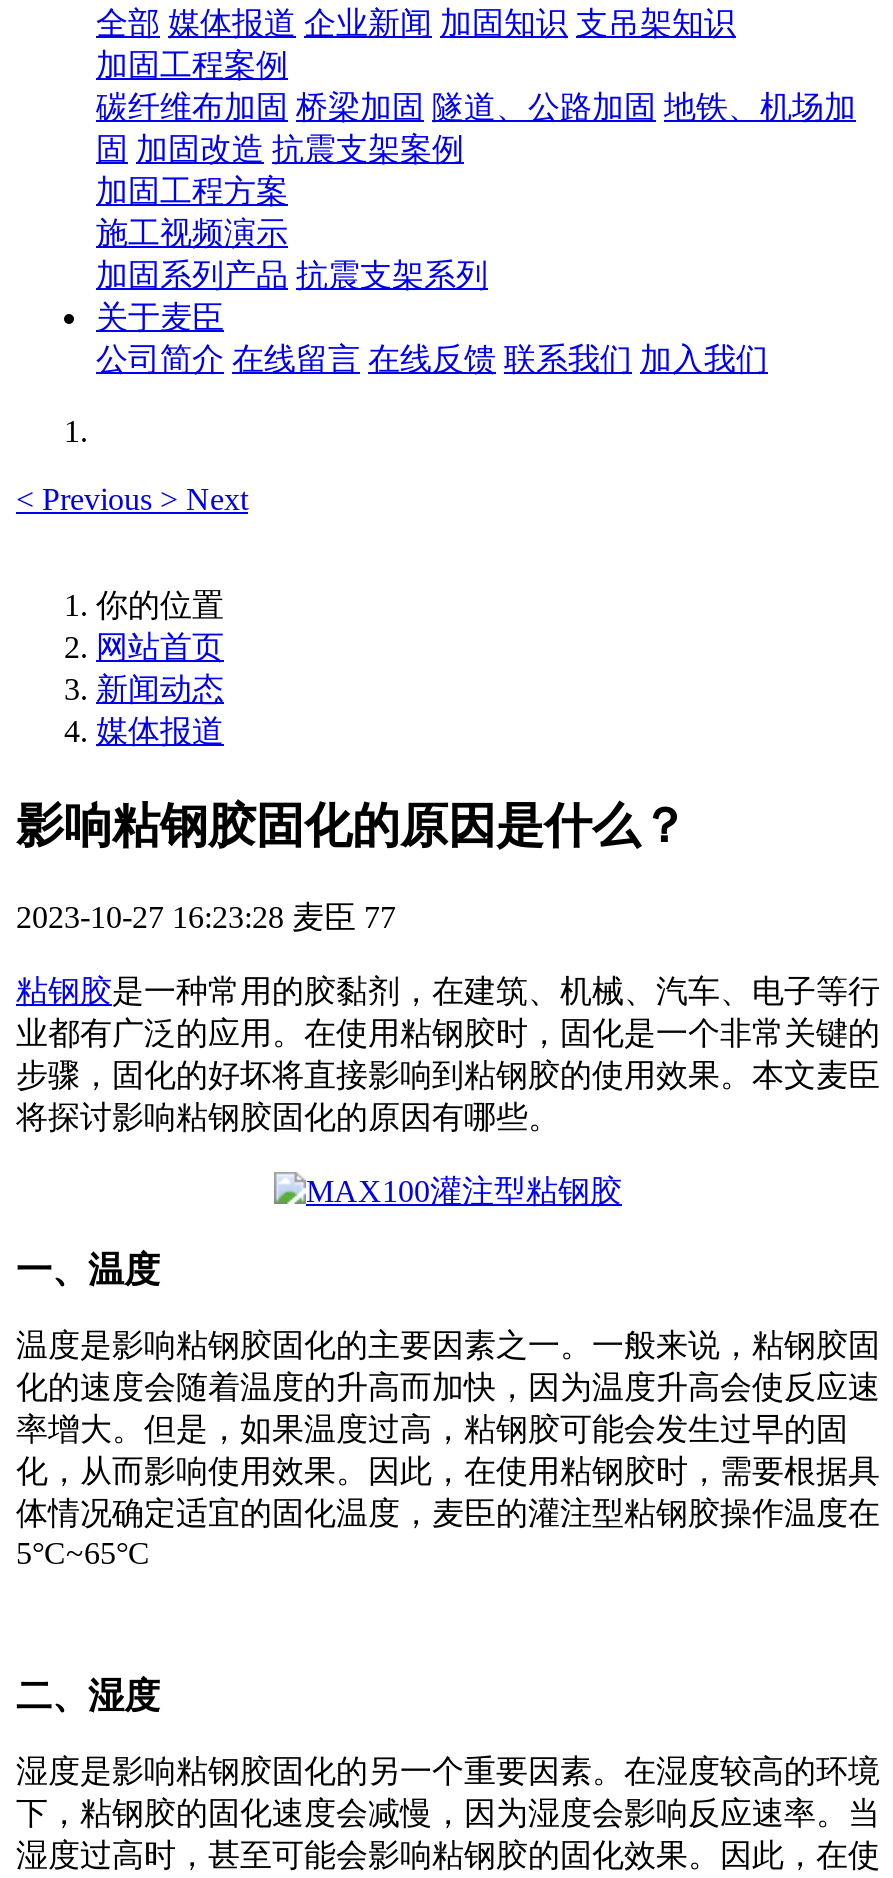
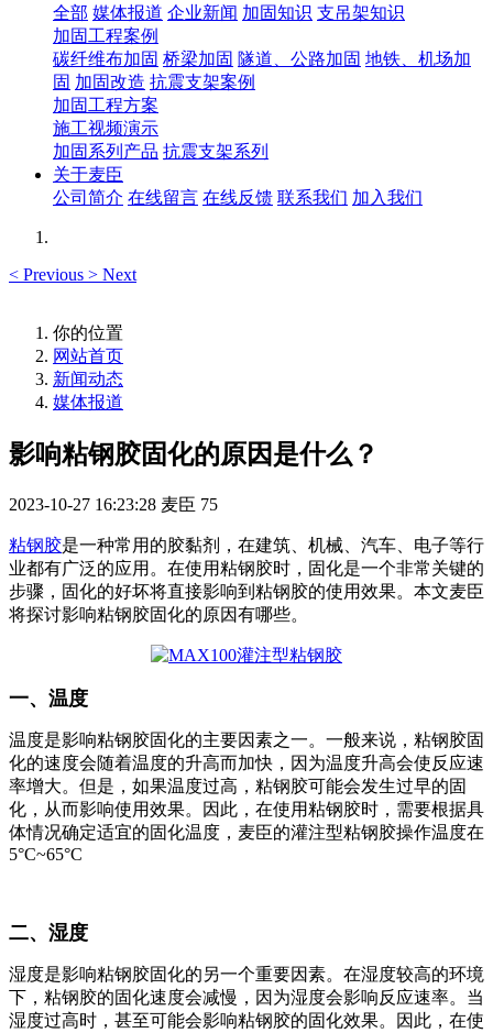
[16,900,396,934] 2023-10-27 16:23:28 麦臣 77 -> [9,495,218,514] 2023-10-27 16:23:28 麦臣 75

